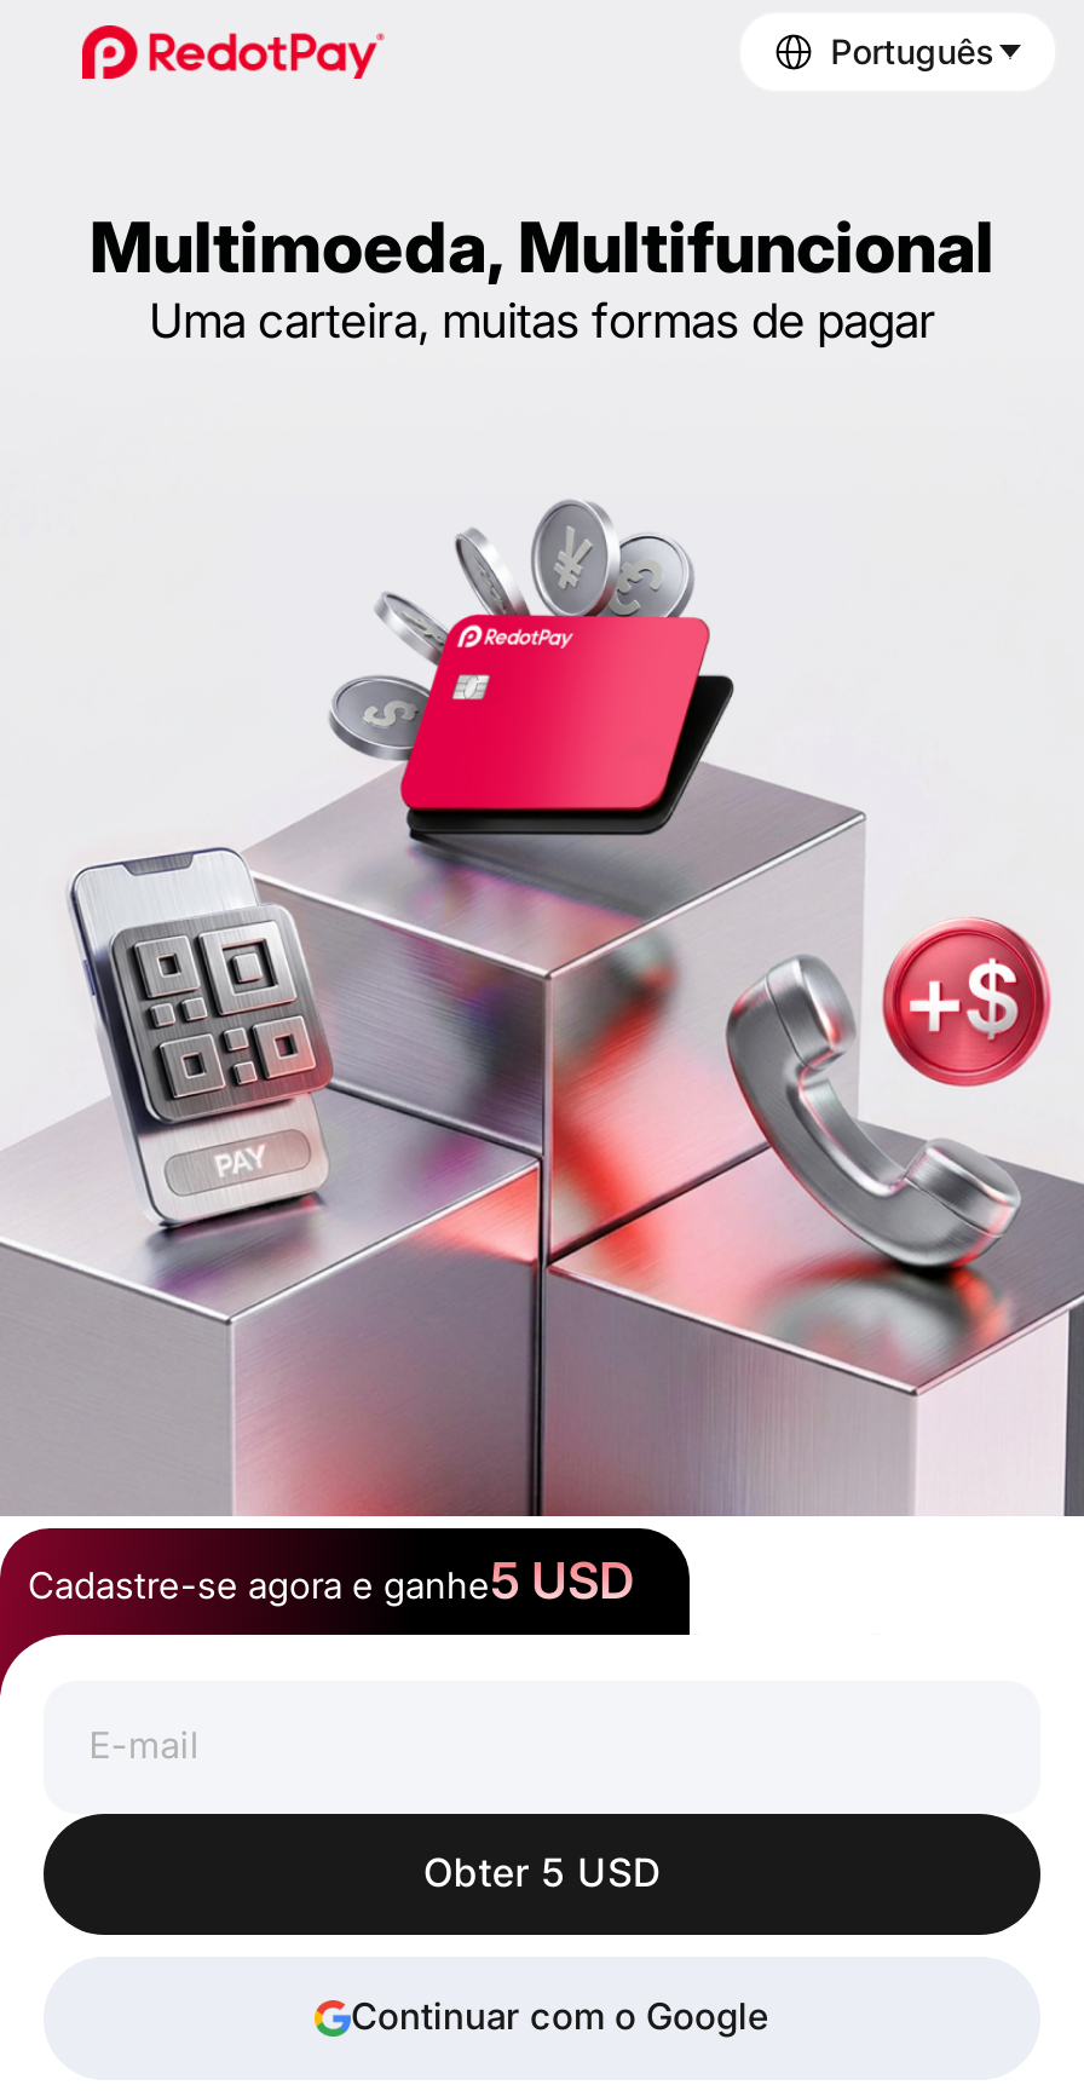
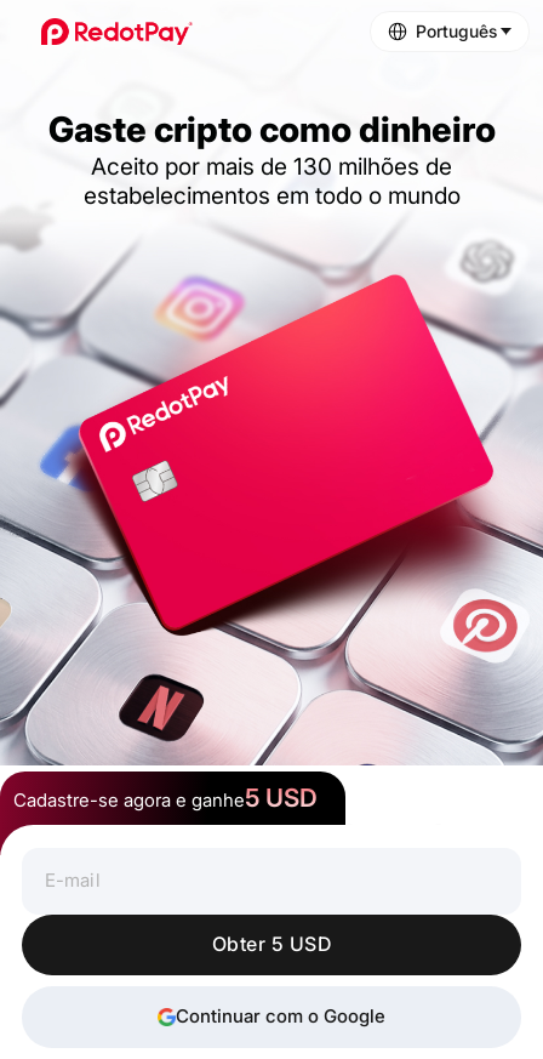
[90,205,994,350] Multimoeda, Multifuncional | Uma carteira, muitas formas de pagar -> [48,108,495,210] Gaste cripto como dinheiro | Aceito por mais de 130 milhões de | estabelecimentos em todo o mundo
[7,459,1077,1519] [image] -> [4,234,539,765] [image]

